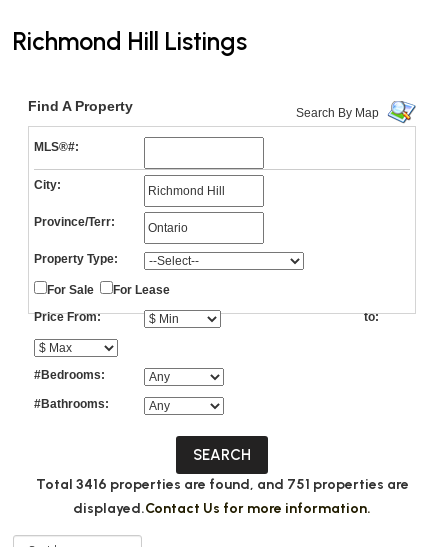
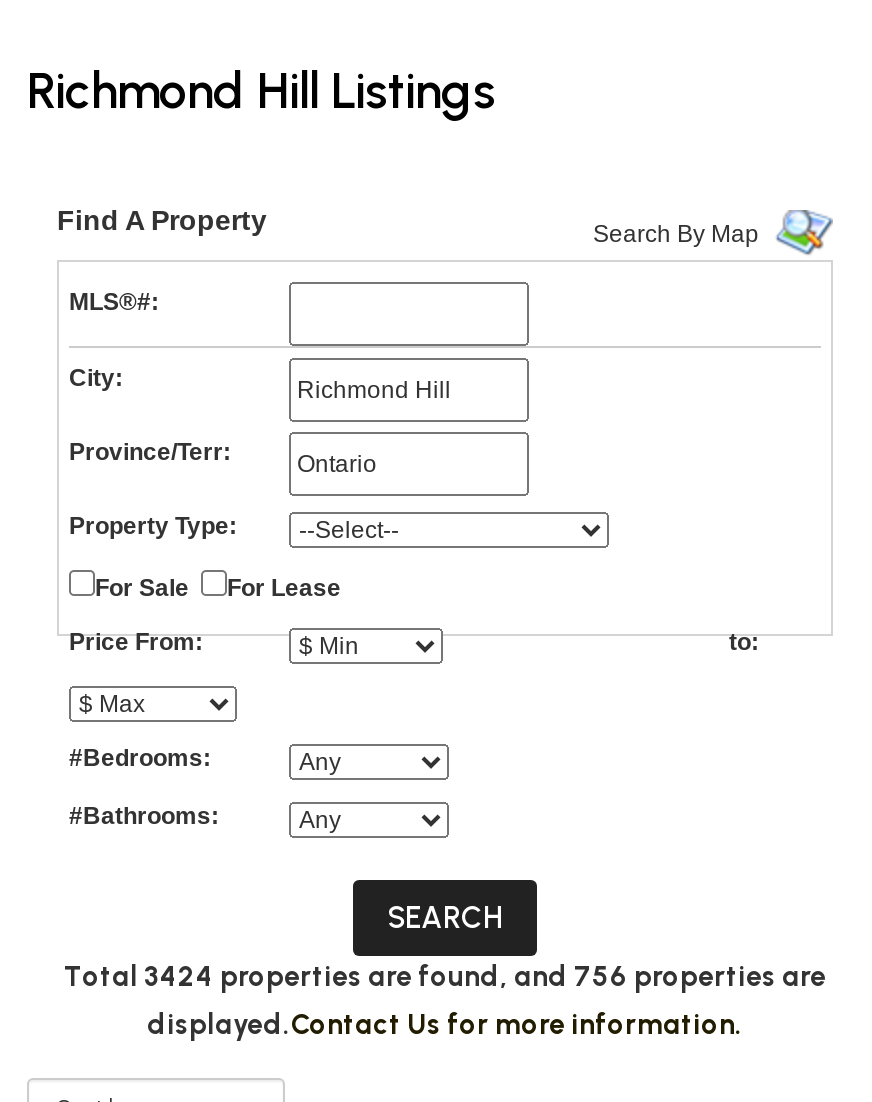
[35,476,408,493] Total 3416 properties are found, and 751 properties are -> [64,960,826,994] Total 3424 properties are found, and 756 properties are

